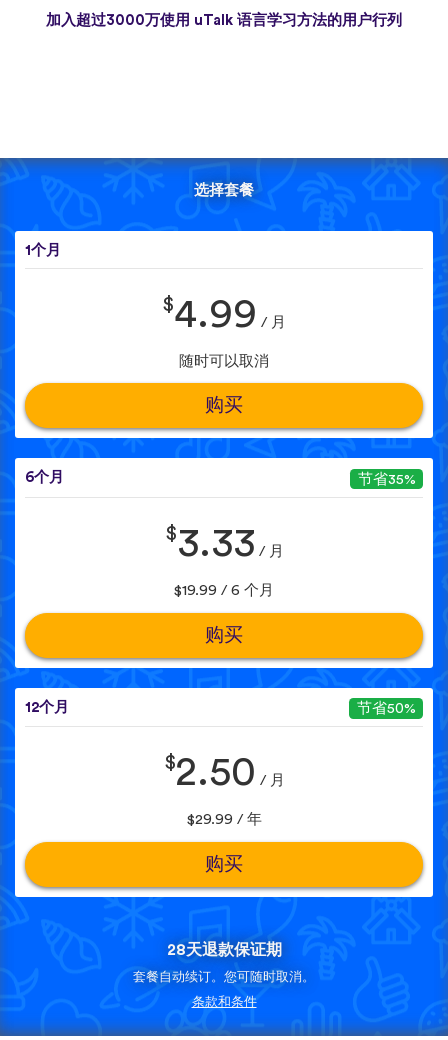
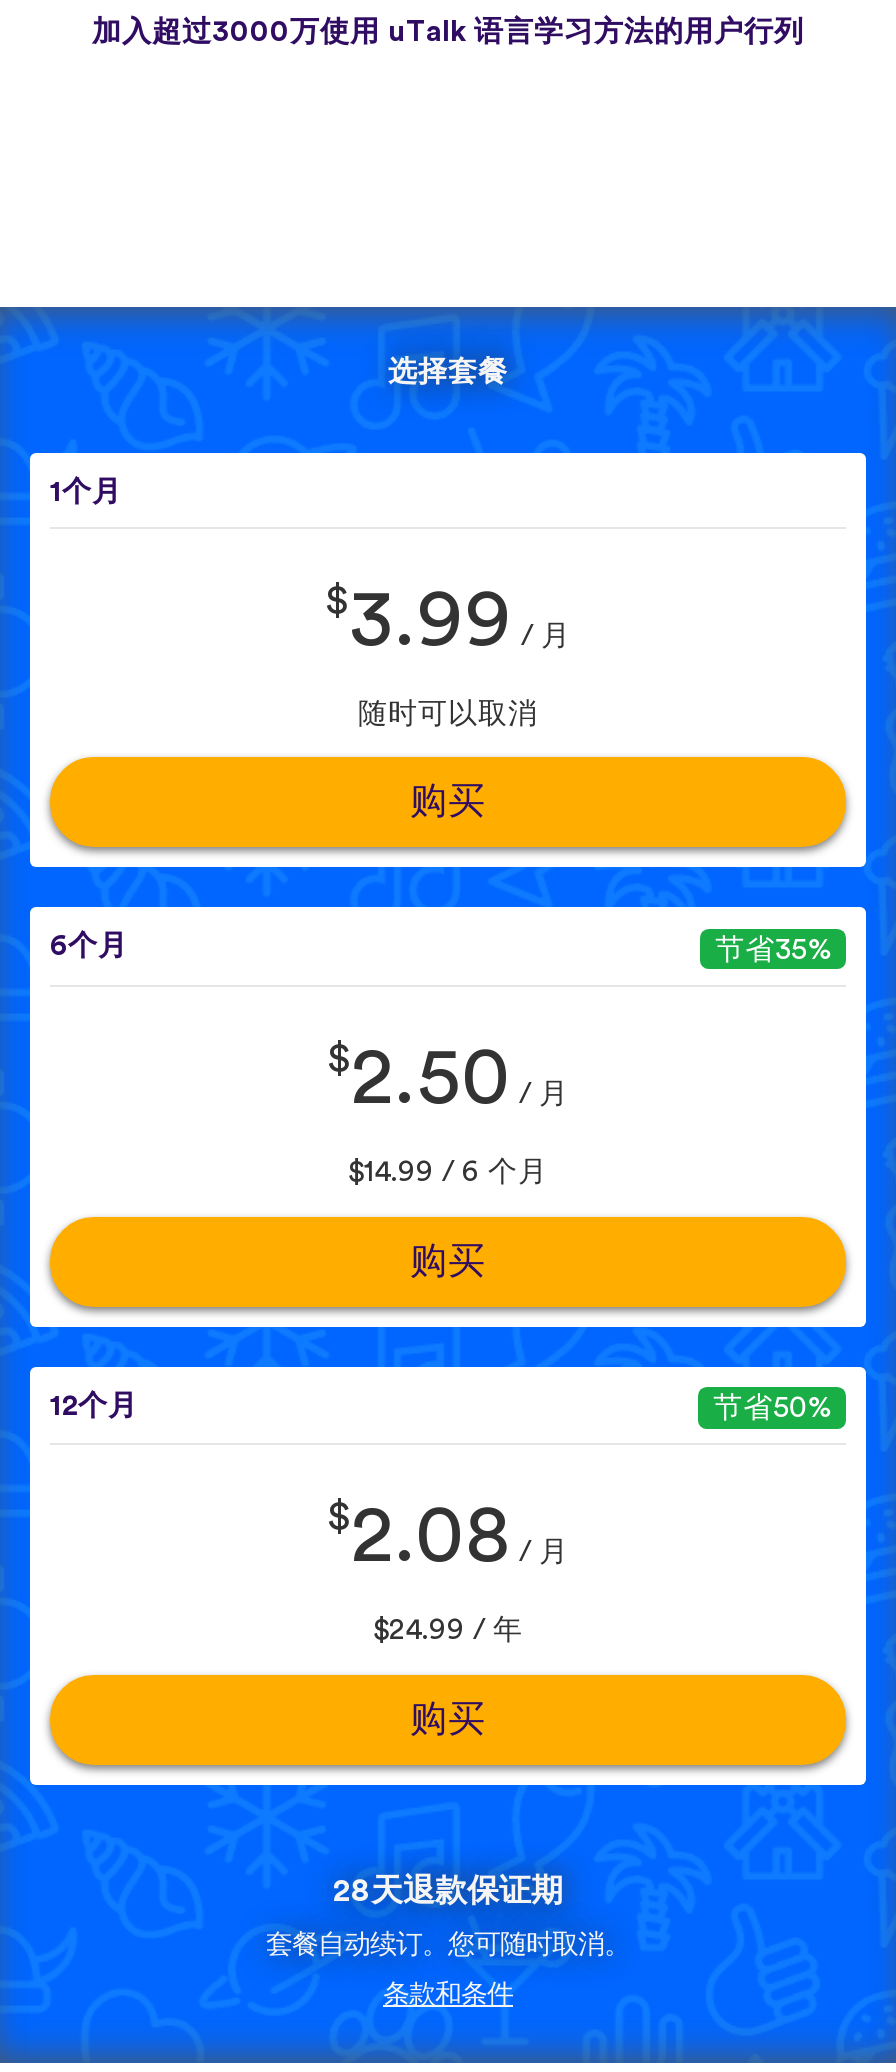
[162,295,286,335] $4.99 / 月 -> [325,580,571,660] $3.99 / 月
[164,524,283,564] $3.33 / 月 -> [327,1039,569,1119] $2.50 / 月
[174,583,274,598] $19.99 / 6 个月 -> [348,1157,548,1187] $14.99 / 6 个月
[163,753,284,793] $2.50 / 月 -> [327,1497,569,1577] $2.08 / 月
[186,812,261,827] $29.99 / 年 -> [373,1616,523,1646] $24.99 / 年

